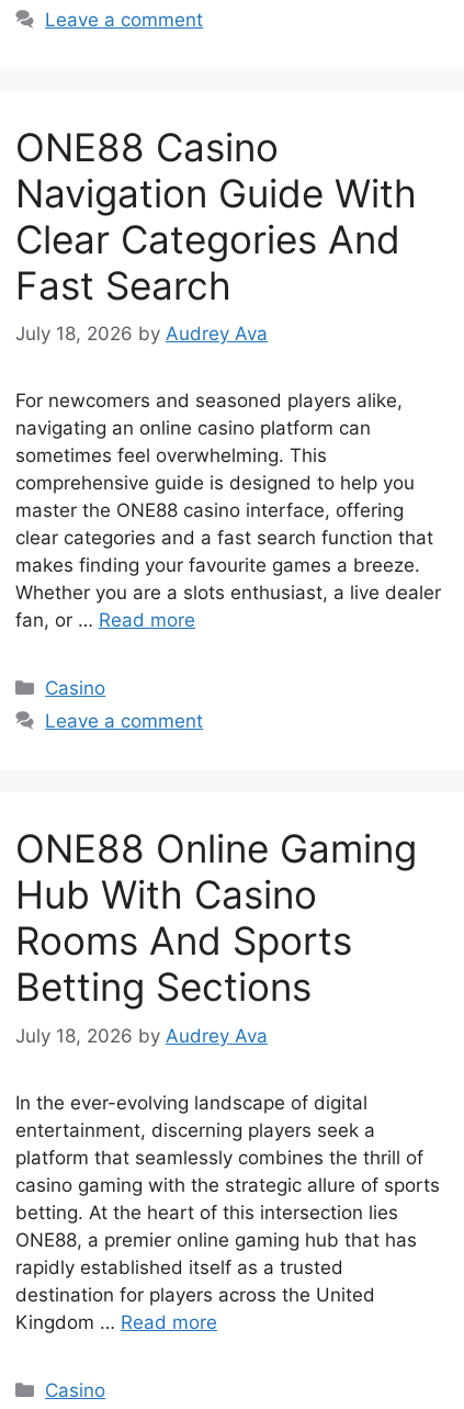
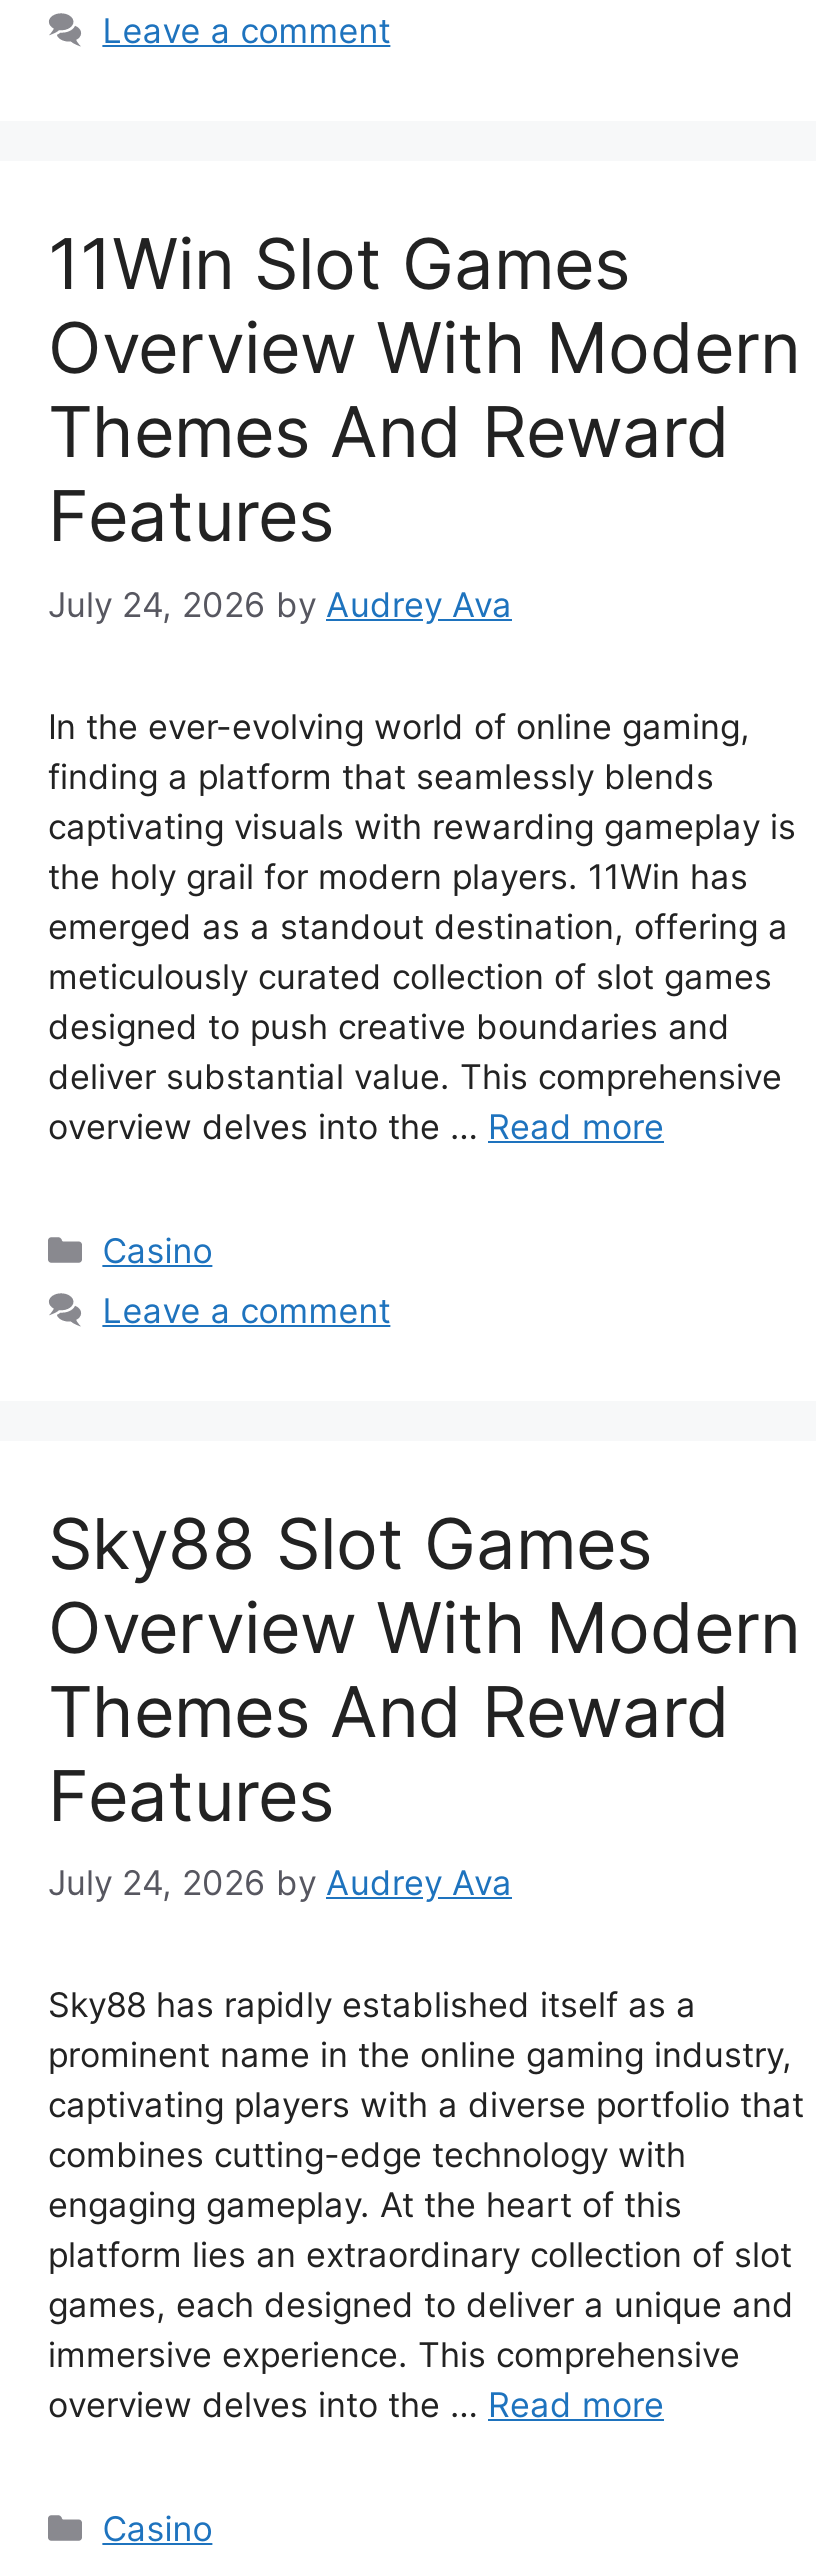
[15,123,417,345] ONE88 Casino | Navigation Guide With | Clear Categories And | Fast Search | July 18, 2026 by Audrey Ava -> [48,221,800,624] 11Win Slot Games | Overview With Modern | Themes And Reward | Features | July 24, 2026 by Audrey Ava
[15,390,441,631] For newcomers and seasoned players alike, | navigating an online casino platform can | sometimes feel overwhelming. This | comprehensive guide is designed to help you | master the ONE88 casino interface, offering | clear categories and a fast search function that | makes finding your favourite games a breeze. | Whether you are a slots enthusiast, a live dealer | fan, or … Read more -> [48,706,796,1146] In the ever-evolving world of online gaming, | finding a platform that seamlessly blends | captivating visuals with rewarding gameplay is | the holy grail for modern players. 11Win has | emerged as a standout destination, offering a | meticulously curated collection of slot games | designed to push creative boundaries and | deliver substantial value. This comprehensive | overview delves into the … Read more
[15,825,417,1046] ONE88 Online Gaming | Hub With Casino | Rooms And Sports | Betting Sections | July 18, 2026 by Audrey Ava -> [48,1500,800,1903] Sky88 Slot Games | Overview With Modern | Themes And Reward | Features | July 24, 2026 by Audrey Ava
[15,1091,440,1333] In the ever-evolving landscape of digital | entertainment, discerning players seek a | platform that seamlessly combines the thrill of | casino gaming with the strategic allure of sports | betting. At the heart of this intersection lies | ONE88, a premier online gaming hub that has | rapidly established itself as a trusted | destination for players across the United | Kingdom … Read more -> [48,1985,804,2425] Sky88 has rapidly established itself as a | prominent name in the online gaming industry, | captivating players with a diverse portfolio that | combines cutting-edge technology with | engaging gameplay. At the heart of this | platform lies an extraordinary collection of slot | games, each designed to deliver a unique and | immersive experience. This comprehensive | overview delves into the … Read more

